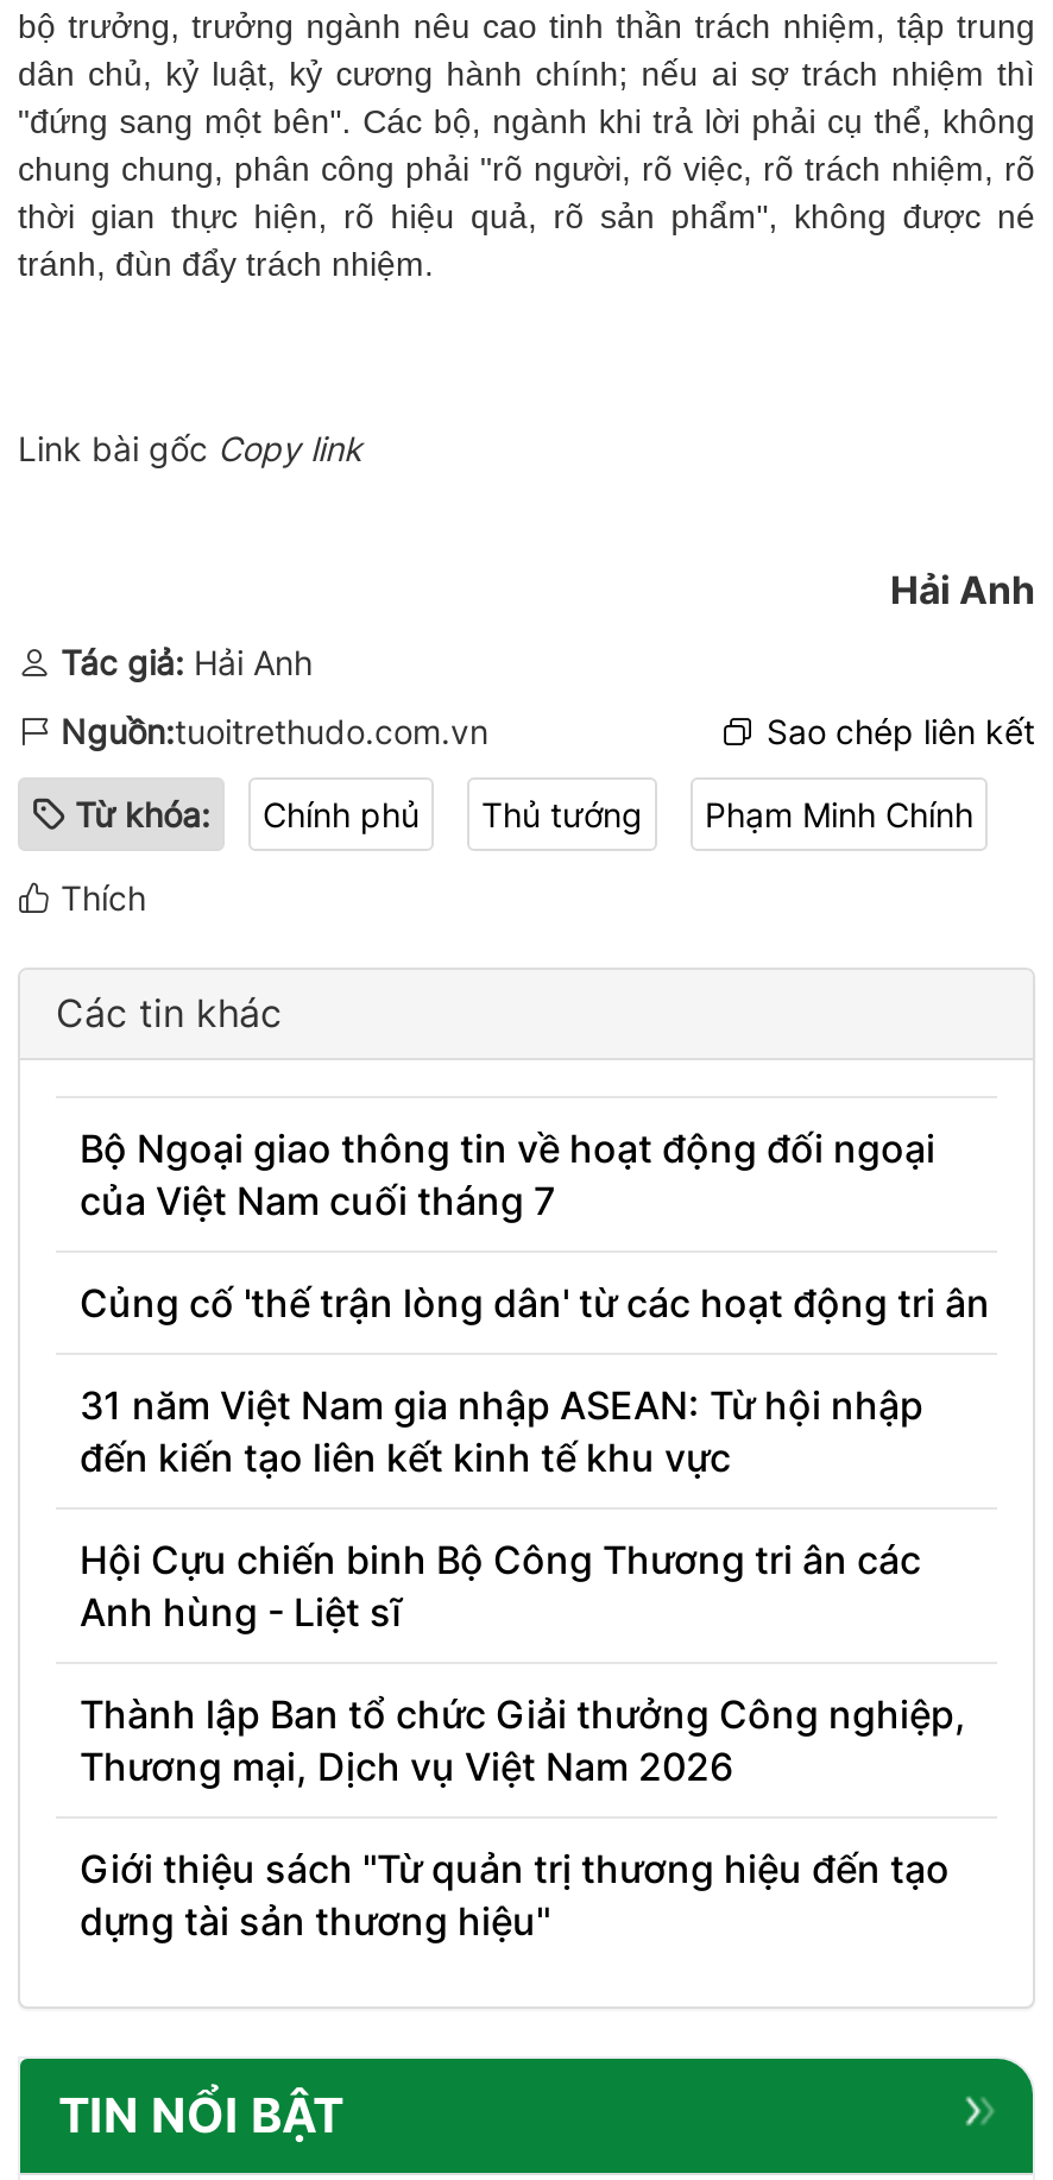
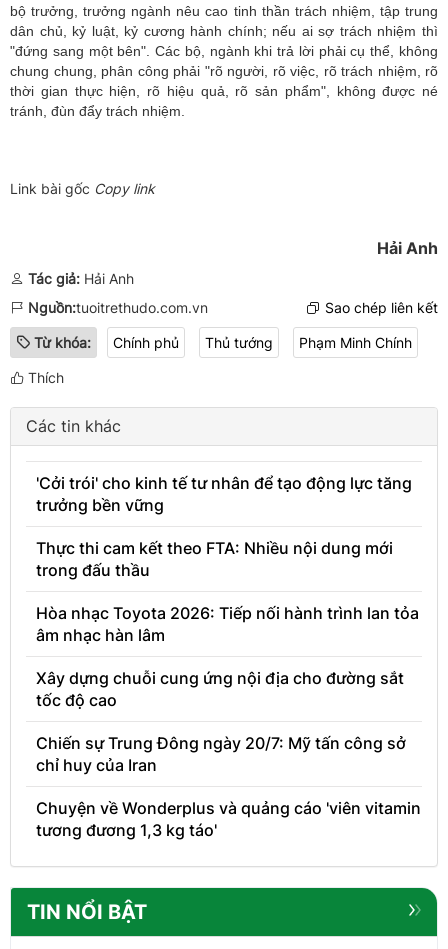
[80,1124,935,1224] Bộ Ngoại giao thông tin về hoạt động đối ngoại | của Việt Nam cuối tháng 7 -> [36,473,412,515] 'Cởi trói' cho kinh tế tư nhân để tạo động lực tăng | trưởng bền vững
[80,1279,990,1326] Củng cố 'thế trận lòng dân' từ các hoạt động tri ân -> [36,538,393,580] Thực thi cam kết theo FTA: Nhiều nội dung mới | trong đấu thầu
[80,1381,923,1481] 31 năm Việt Nam gia nhập ASEAN: Từ hội nhập | đến kiến tạo liên kết kinh tế khu vực -> [36,603,419,645] Hòa nhạc Toyota 2026: Tiếp nối hành trình lan tỏa | âm nhạc hàn lâm
[80,1536,921,1635] Hội Cựu chiến binh Bộ Công Thương tri ân các | Anh hùng - Liệt sĩ -> [36,668,404,710] Xây dựng chuỗi cung ứng nội địa cho đường sắt | tốc độ cao
[80,1690,966,1790] Thành lập Ban tổ chức Giải thưởng Công nghiệp, | Thương mại, Dịch vụ Việt Nam 2026 -> [36,733,406,775] Chiến sự Trung Đông ngày 20/7: Mỹ tấn công sở | chỉ huy của Iran
[80,1845,950,1944] Giới thiệu sách "Từ quản trị thương hiệu đến tạo | dựng tài sản thương hiệu" -> [36,798,421,840] Chuyện về Wonderplus và quảng cáo 'viên vitamin | tương đương 1,3 kg táo'

